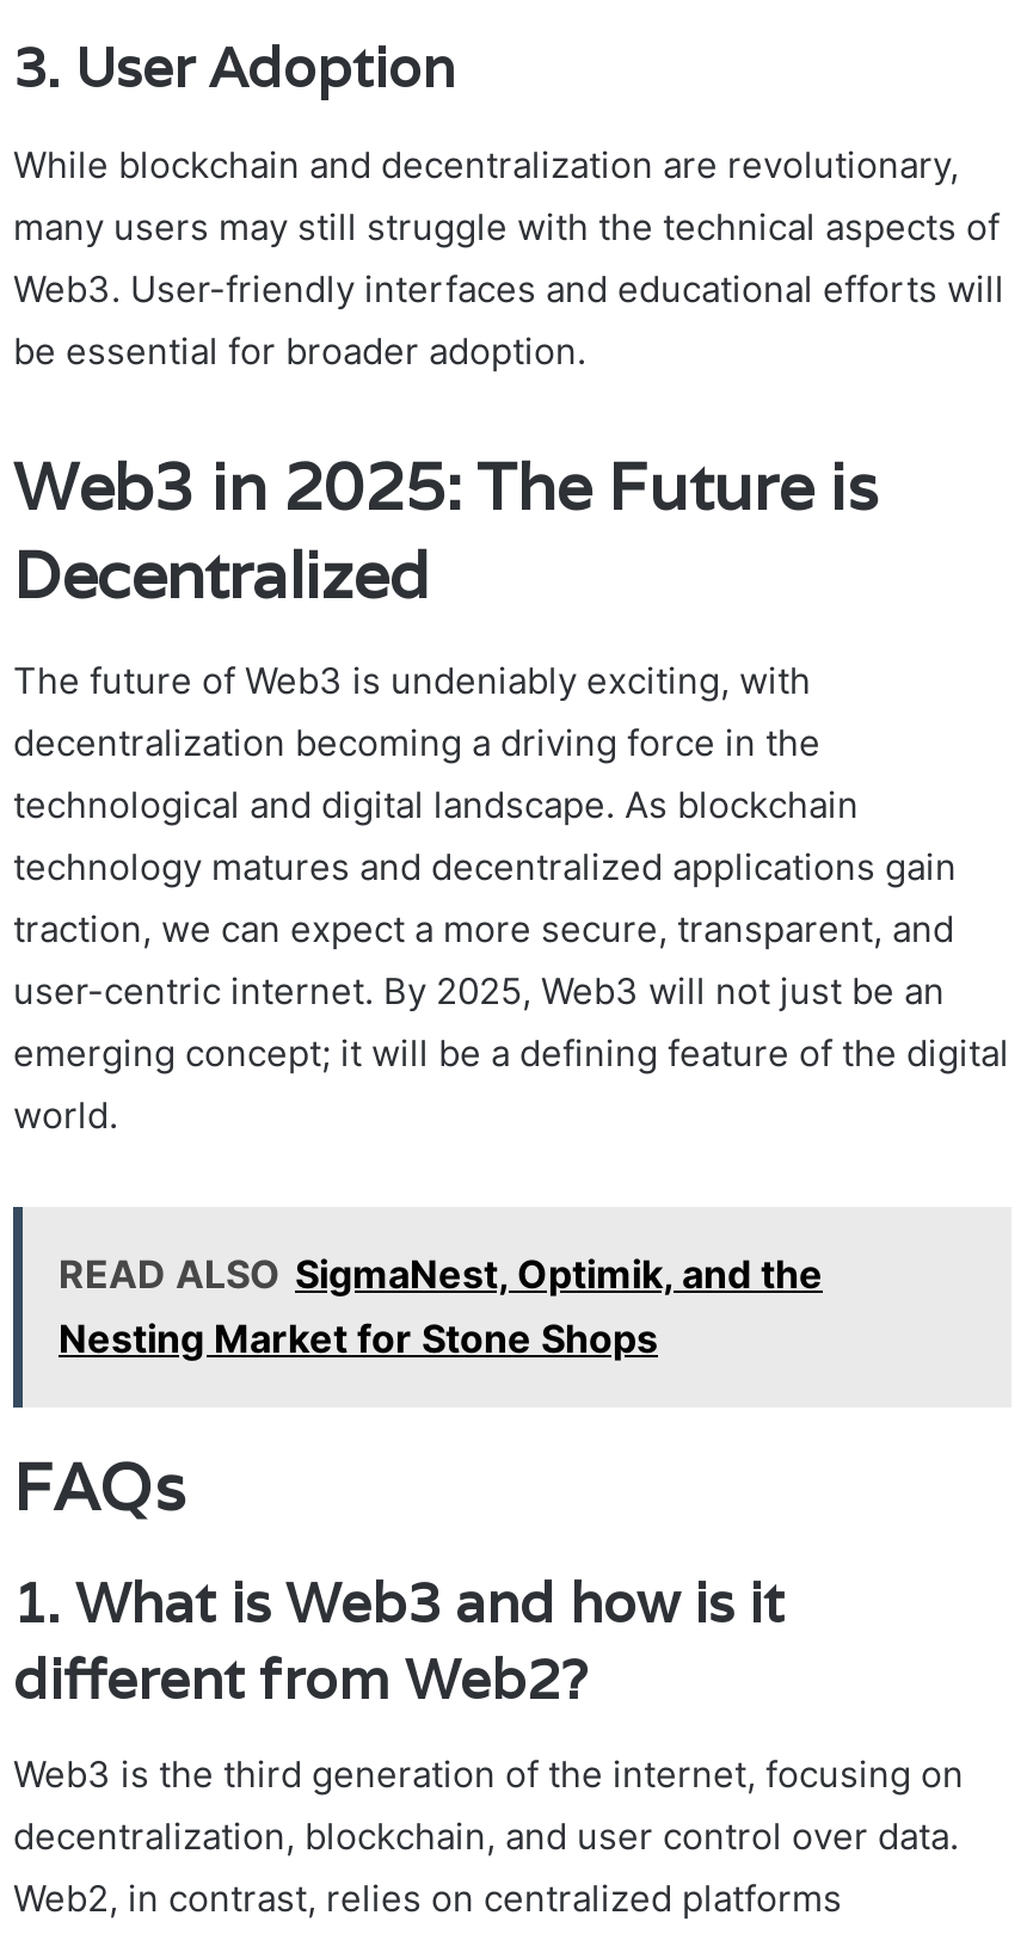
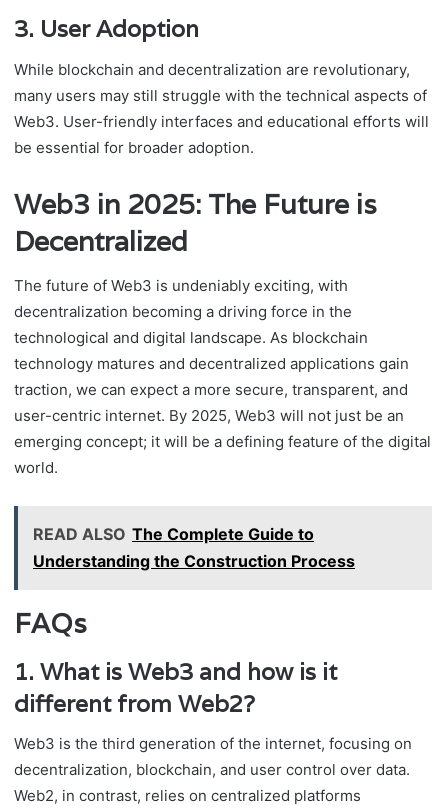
[59,1251,823,1363] READ ALSO SigmaNest, Optimik, and the | Nesting Market for Stone Shops -> [33,524,355,571] READ ALSO The Complete Guide to | Understanding the Construction Process

